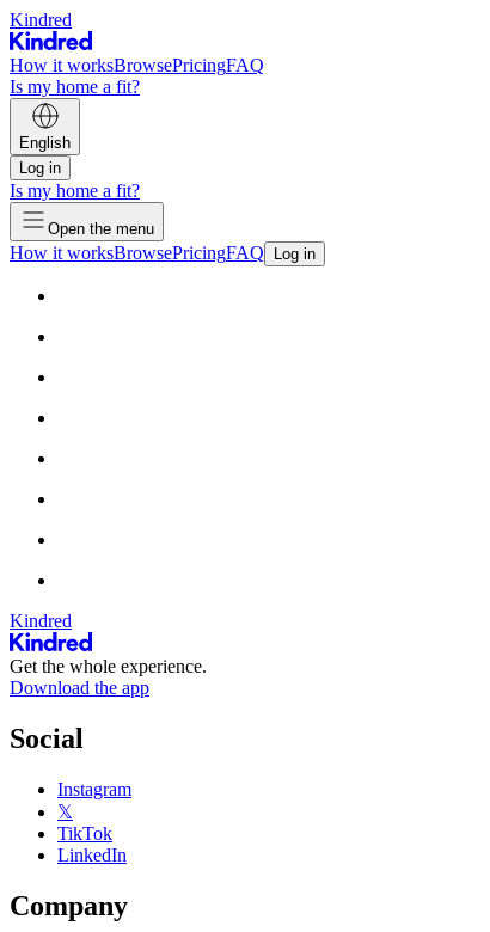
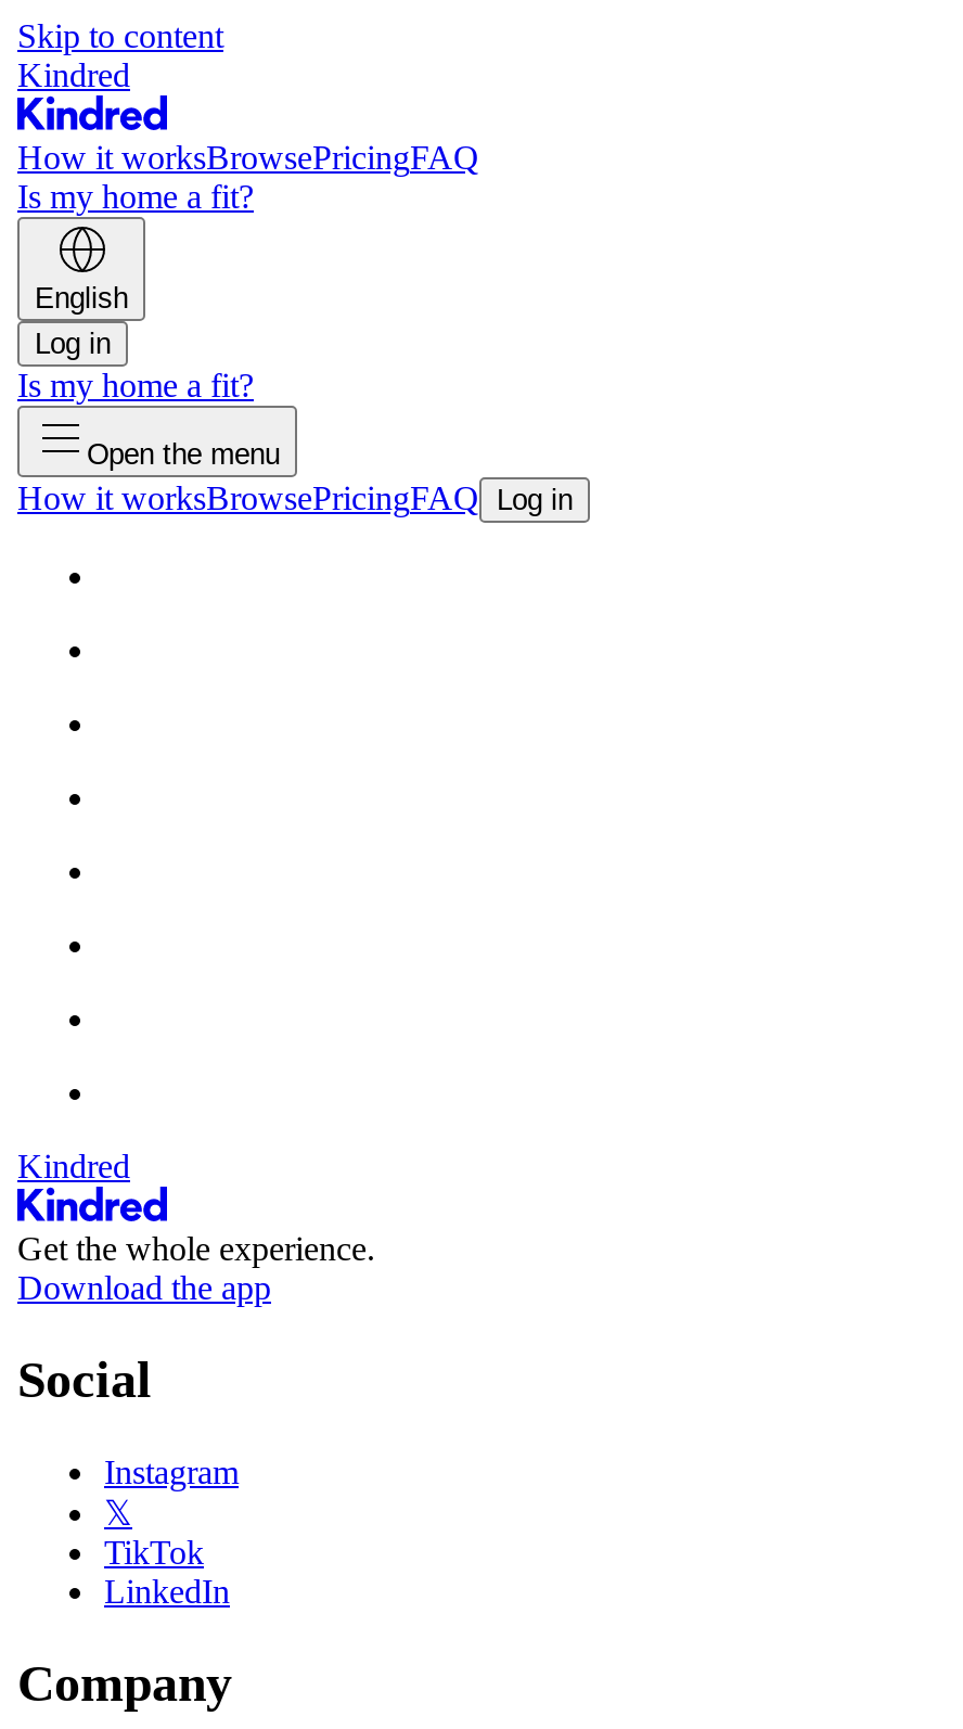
none -> [17,17,223,54] Skip to content

